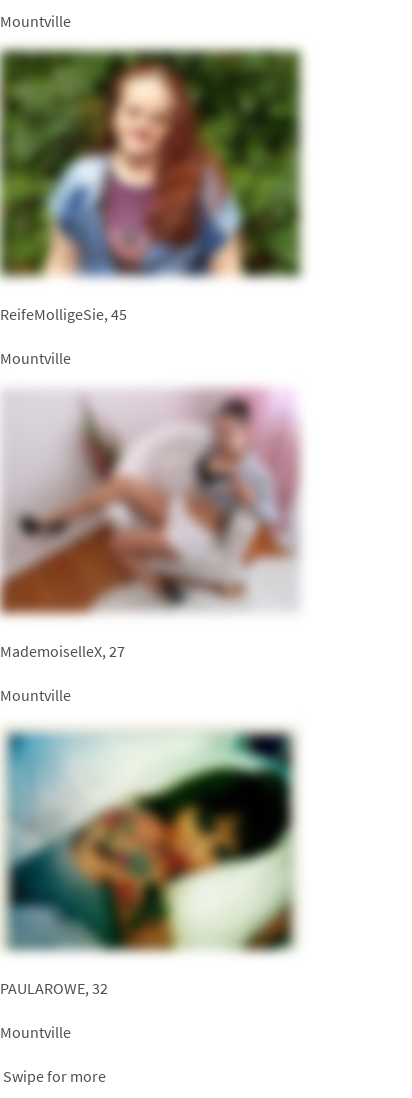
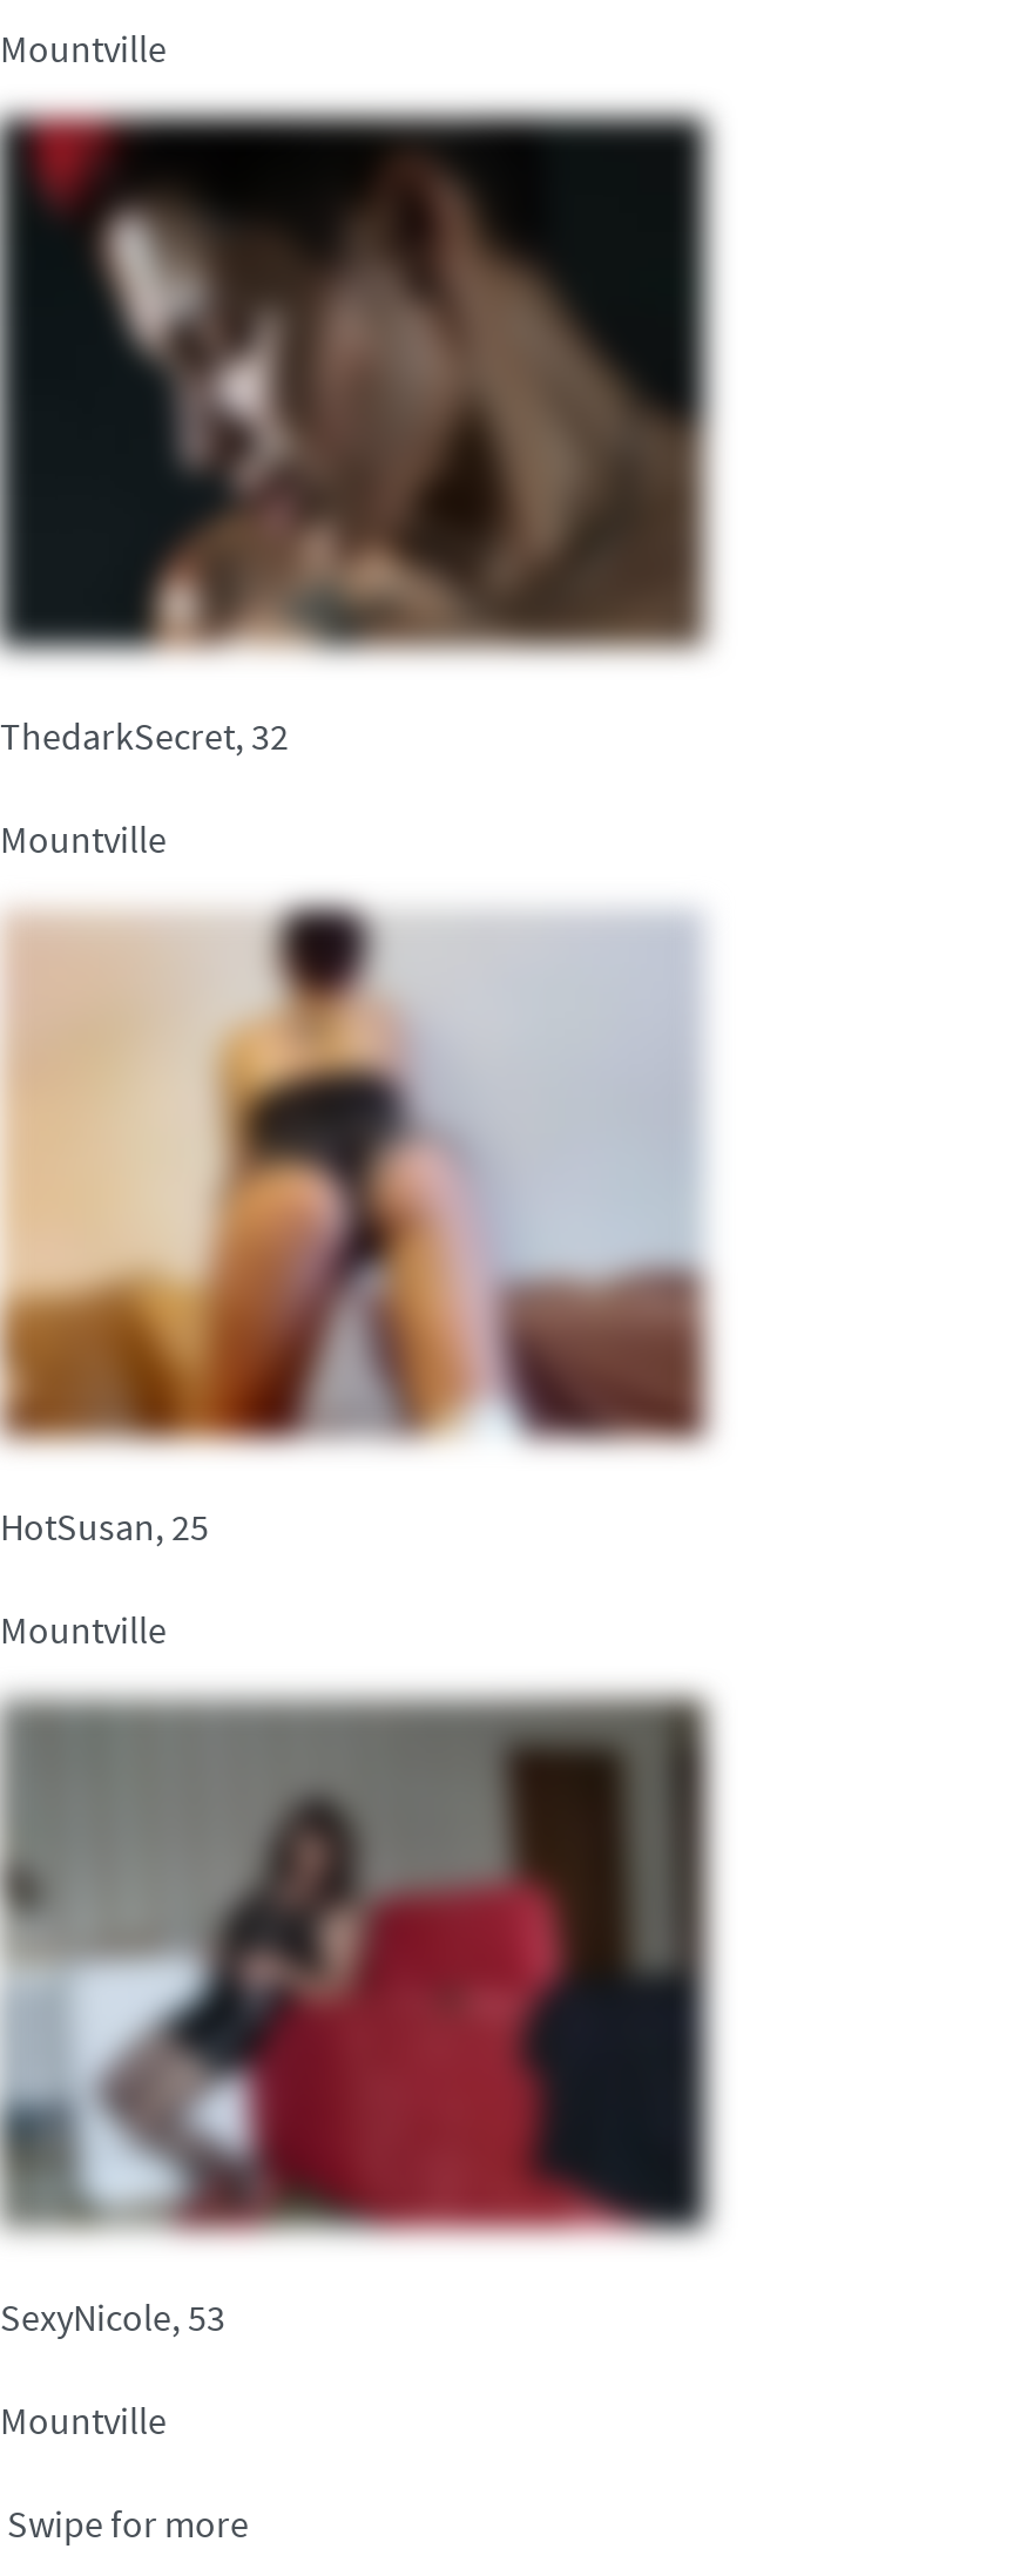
[0,49,301,324] [image] | ReifeMolligeSie, 45 -> [0,114,709,759] [image] | ThedarkSecret, 32
[0,383,304,661] [image] | MademoiselleX, 27 -> [0,895,716,1550] [image] | HotSusan, 25
[0,721,305,998] [image] | PAULAROWE, 32 -> [0,1686,718,2340] [image] | SexyNicole, 53

